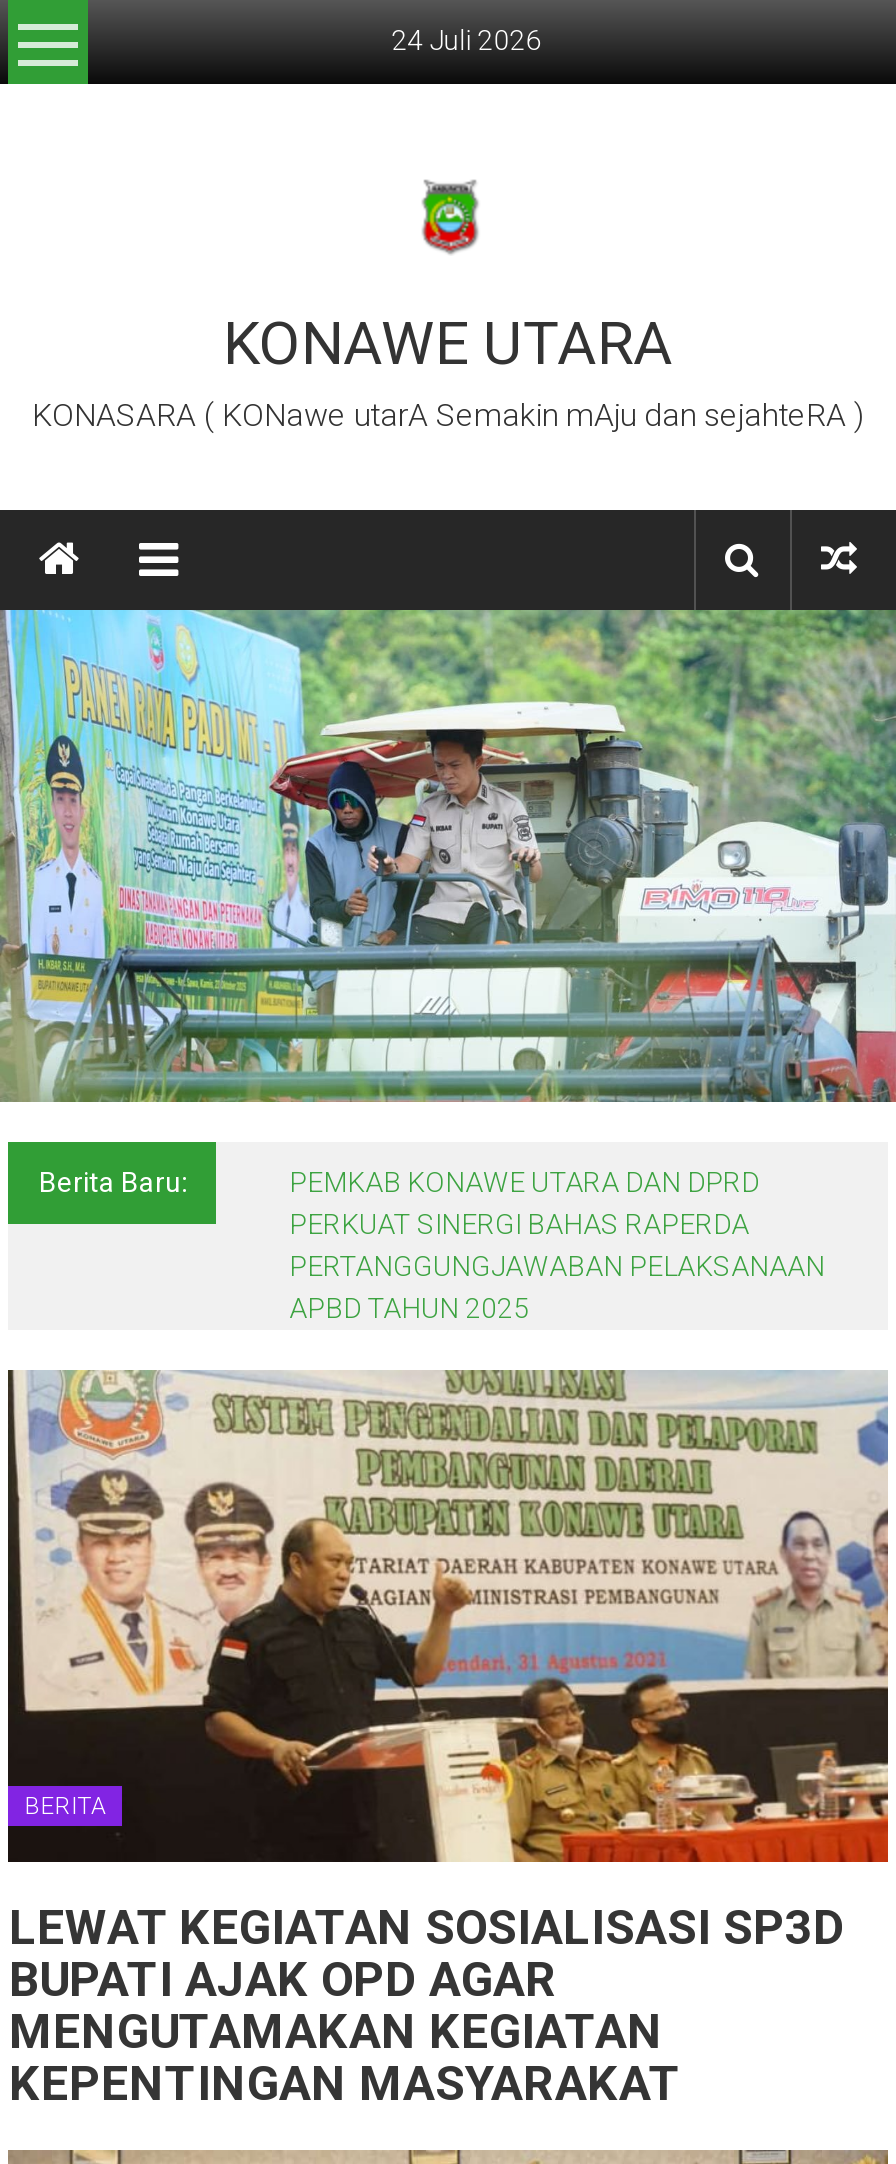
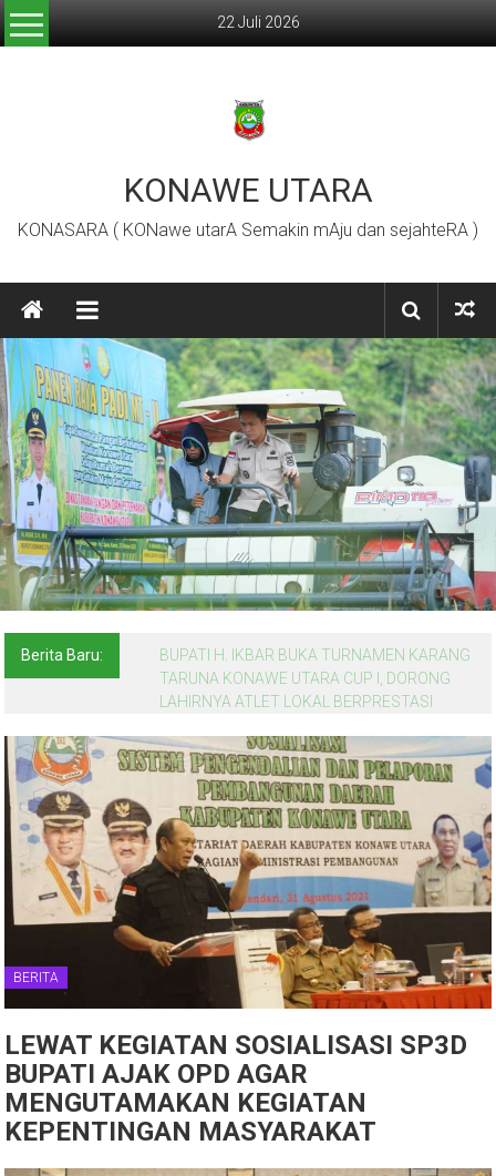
[392,24,542,56] 24 Juli 2026 -> [217,13,300,31] 22 Juli 2026
[289,1166,825,1324] PEMKAB KONAWE UTARA DAN DPRD | PERKUAT SINERGI BAHAS RAPERDA | PERTANGGUNGJAWABAN PELAKSANAAN | APBD TAHUN 2025 -> [160,646,471,710] BUPATI H. IKBAR BUKA TURNAMEN KARANG | TARUNA KONAWE UTARA CUP I, DORONG | LAHIRNYA ATLET LOKAL BERPRESTASI

